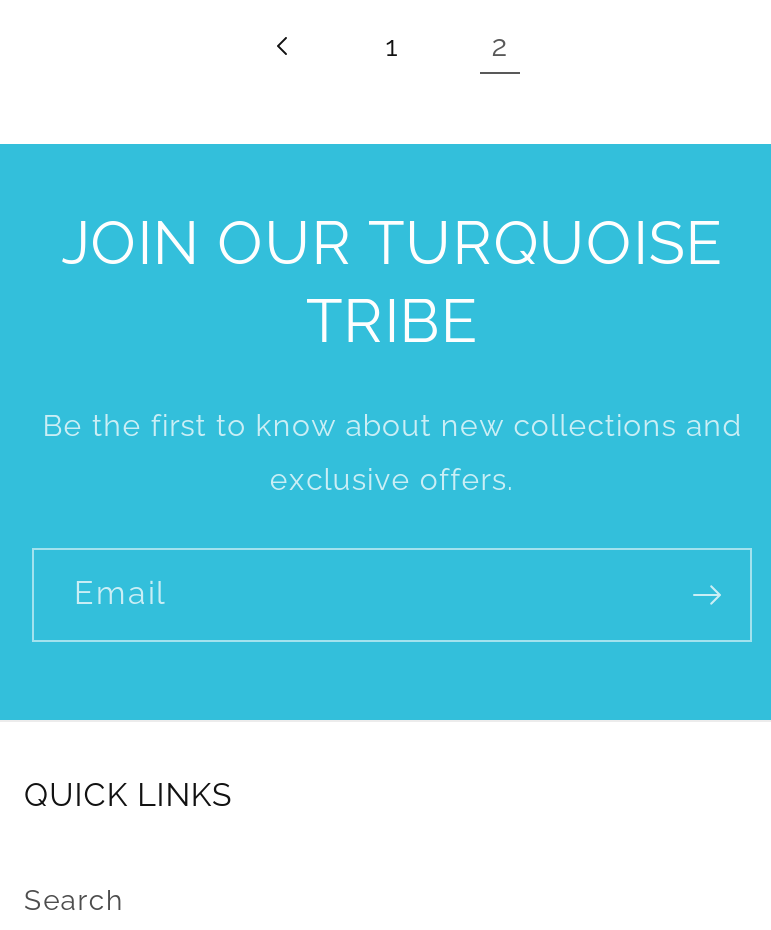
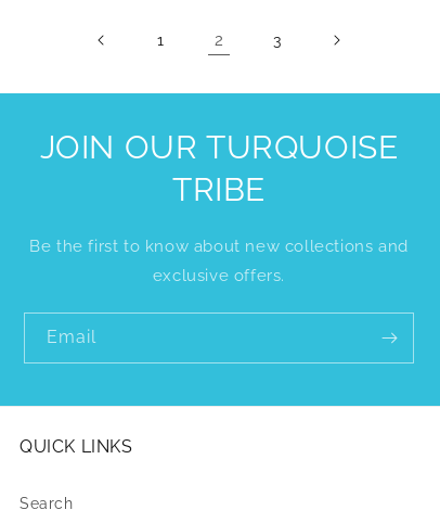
none -> [273,31,282,48] 3

